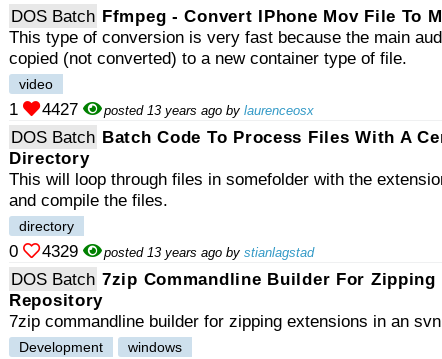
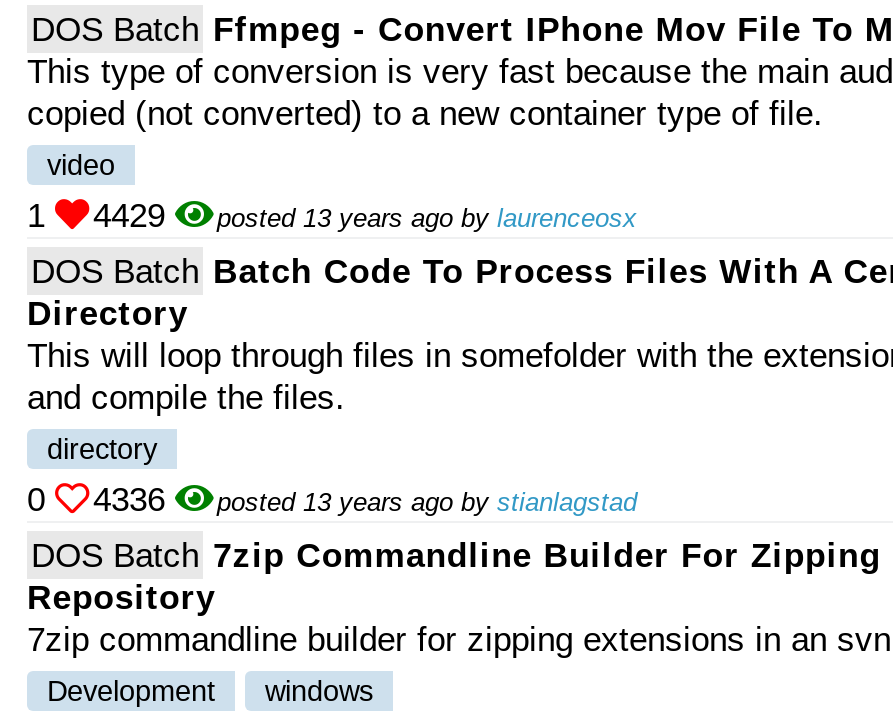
[9,99,314,119] 1 4427 posted 13 years ago by laurenceosx -> [27,196,637,236] 1 4429 posted 13 years ago by laurenceosx
[9,241,314,261] 0 4329 posted 13 years ago by stianlagstad -> [27,480,637,520] 0 4336 posted 13 years ago by stianlagstad

